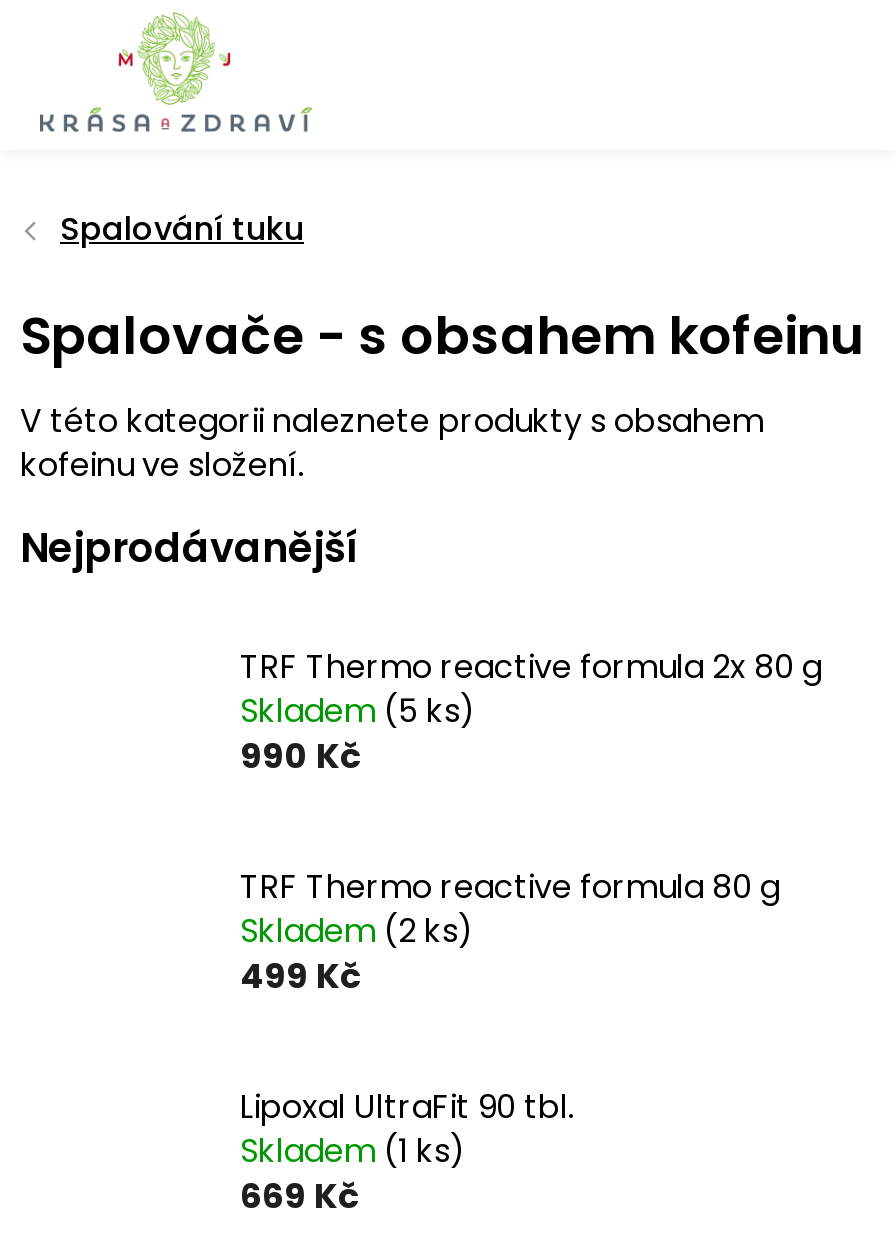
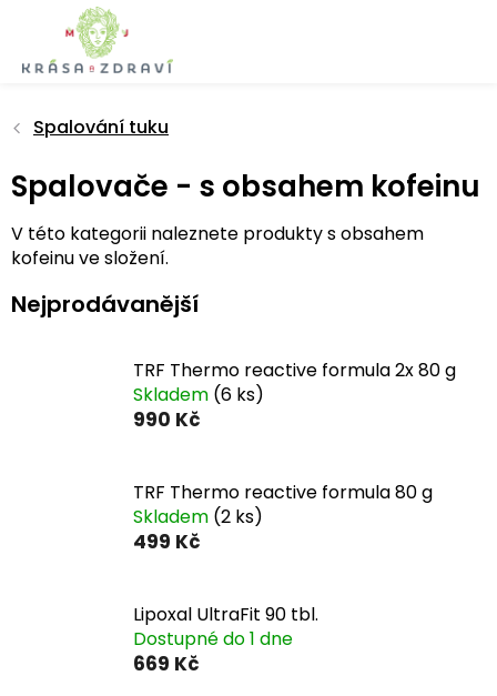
[240,688,476,734] Skladem (5 ks) -> [133,382,264,407] Skladem (6 ks)
[240,1128,466,1174] Skladem (1 ks) -> [133,626,293,651] Dostupné do 1 dne

